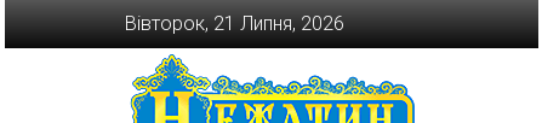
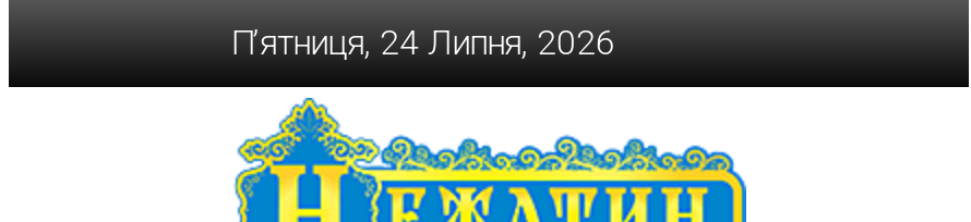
[125,12,345,35] Вівторок, 21 Липня, 2026 -> [231,22,615,63] П’ятниця, 24 Липня, 2026

